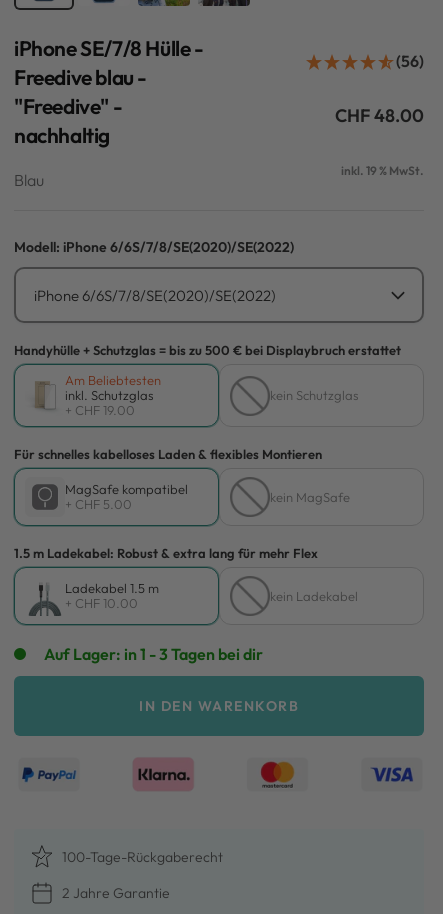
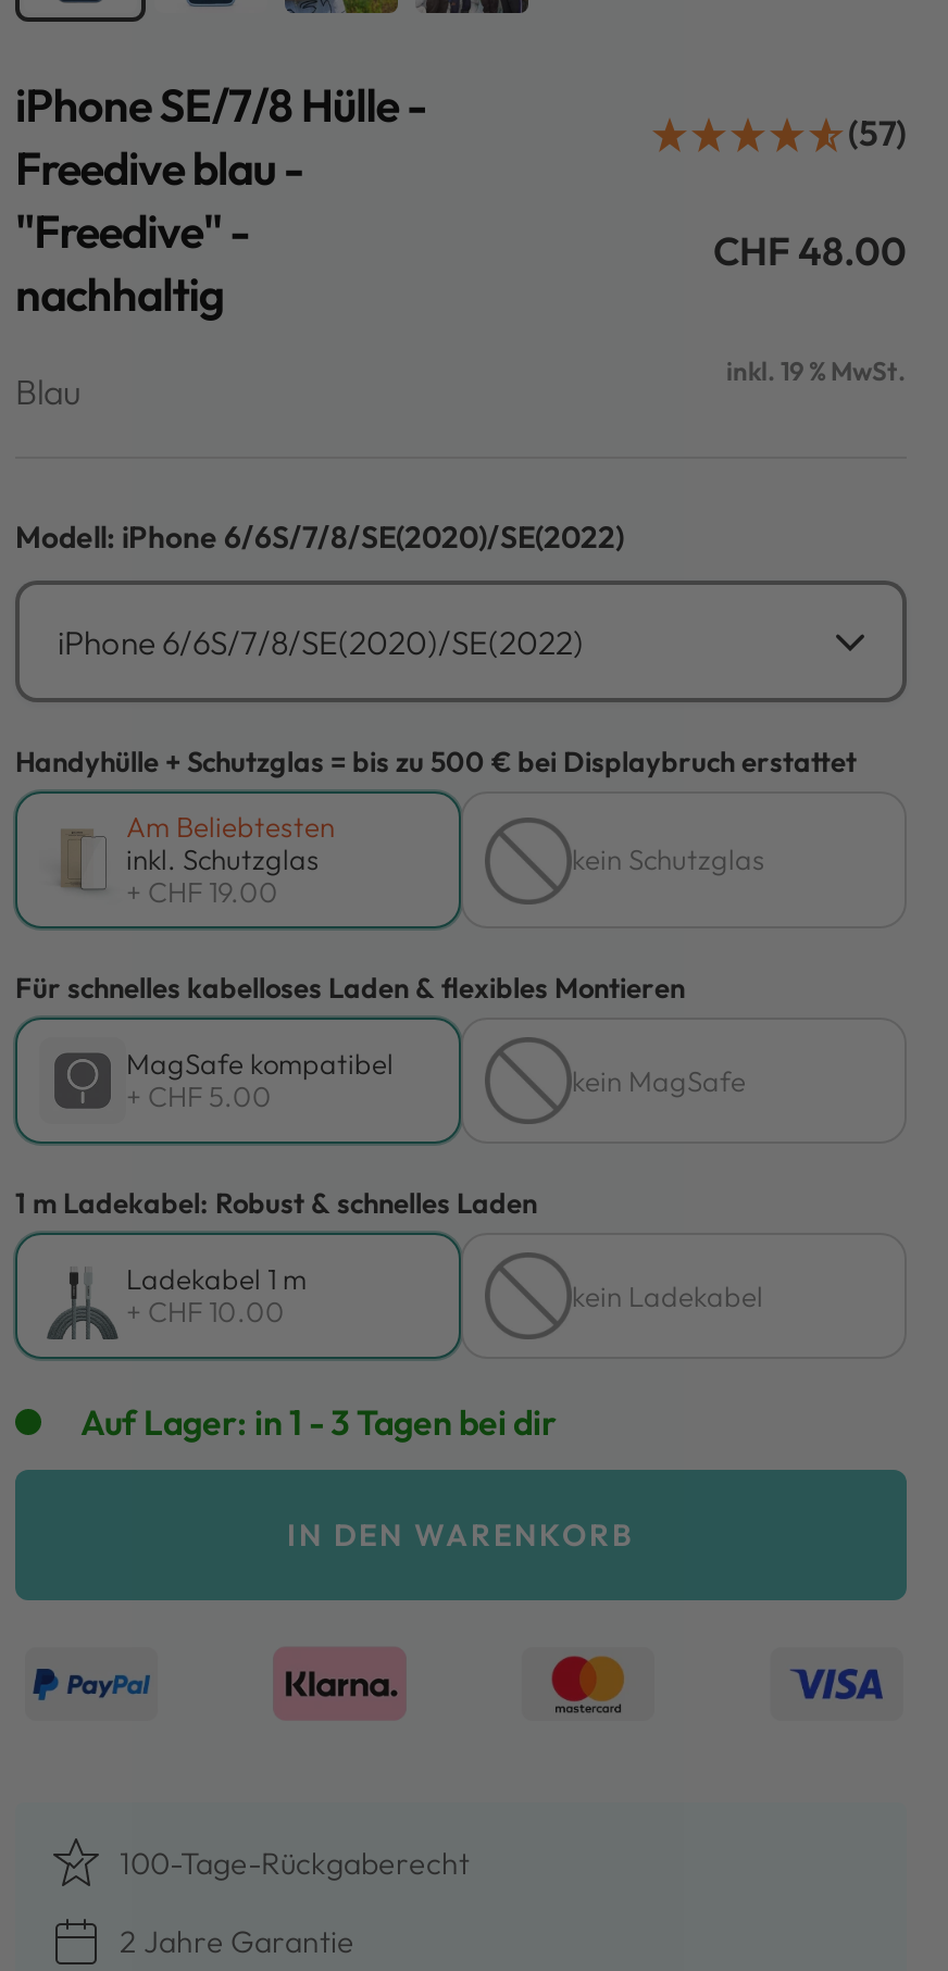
[396,51,424,71] (56) -> [848,110,907,154] (57)
[14,545,318,561] 1.5 m Ladekabel: Robust & extra lang für mehr Flex -> [15,1186,537,1221] 1 m Ladekabel: Robust & schnelles Laden
[65,580,159,596] Ladekabel 1.5 m -> [126,1262,307,1297] Ladekabel 1 m

